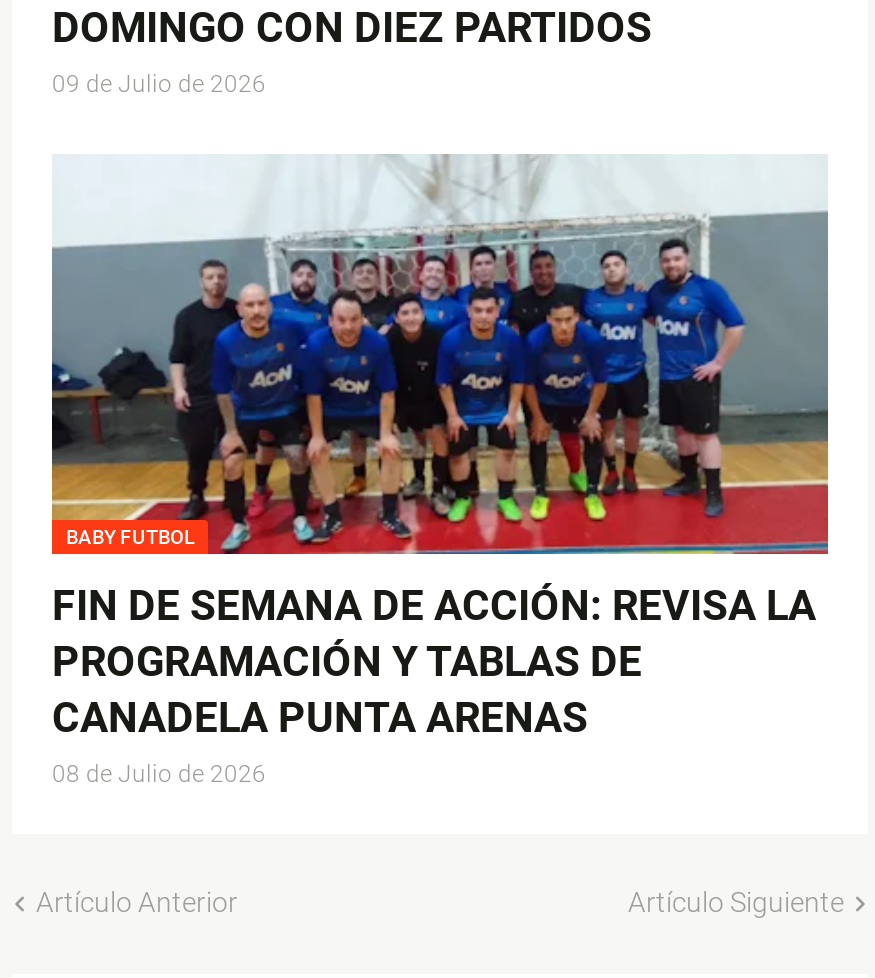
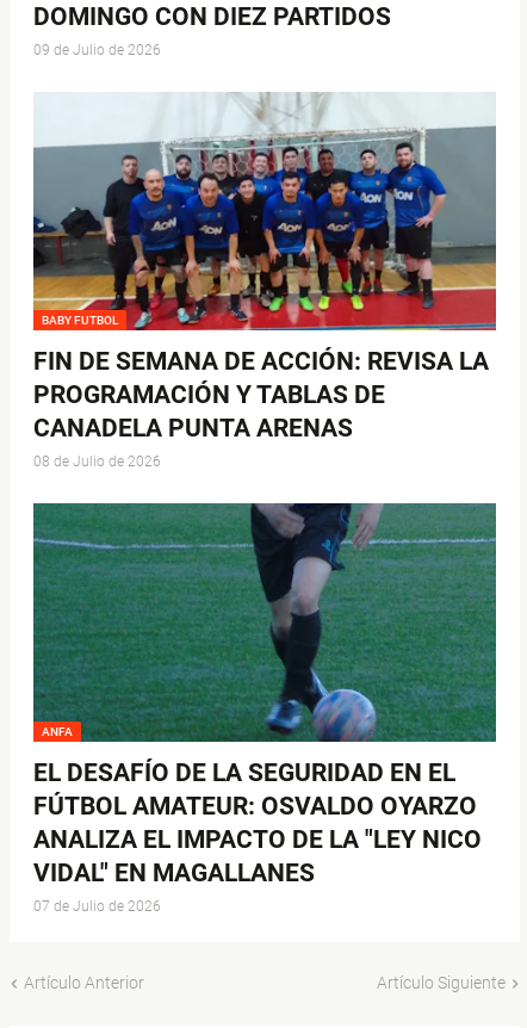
none -> [32,502,497,915] [image] | ANFA | EL DESAFÍO DE LA SEGURIDAD EN EL | FÚTBOL AMATEUR: OSVALDO OYARZO | ANALIZA EL IMPACTO DE LA "LEY NICO | VIDAL" EN MAGALLANES | 07 de Julio de 2026

